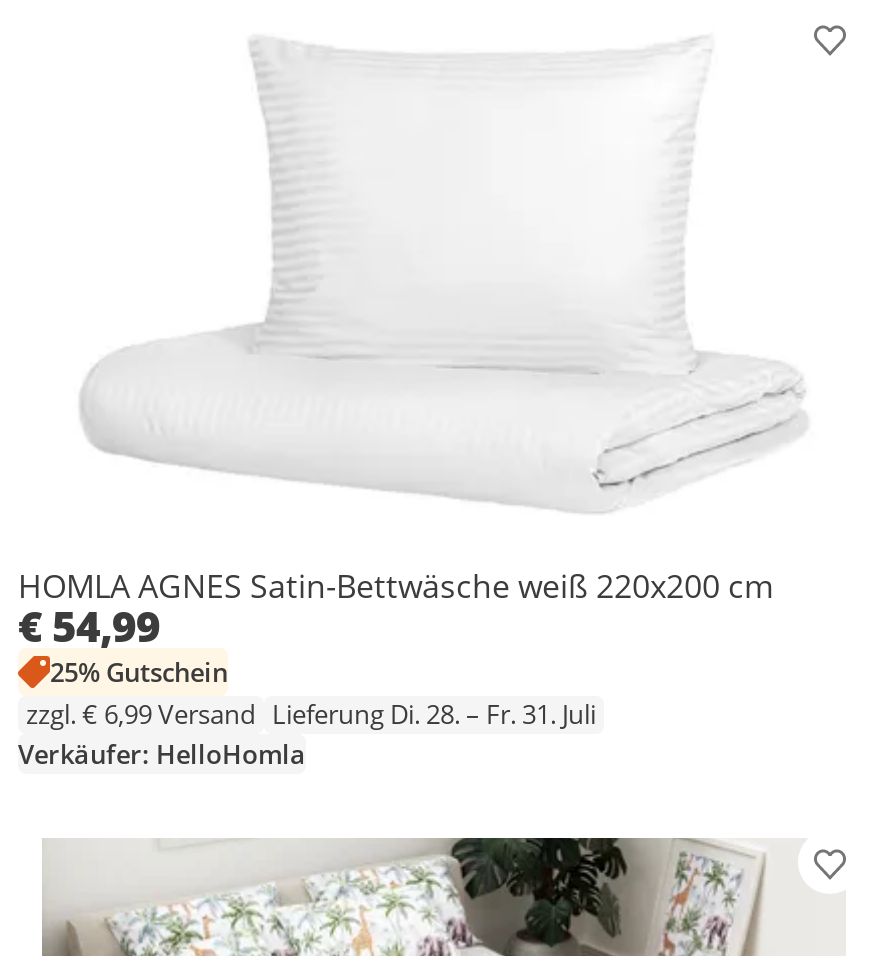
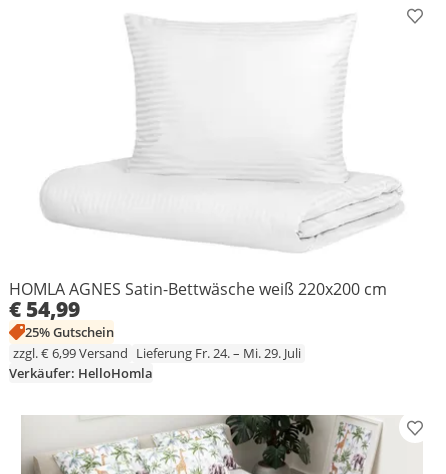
[26,696,596,732] zzgl. € 6,99 Versand Lieferung Di. 28. – Fr. 31. Juli -> [13,344,301,362] zzgl. € 6,99 Versand Lieferung Fr. 24. – Mi. 29. Juli

